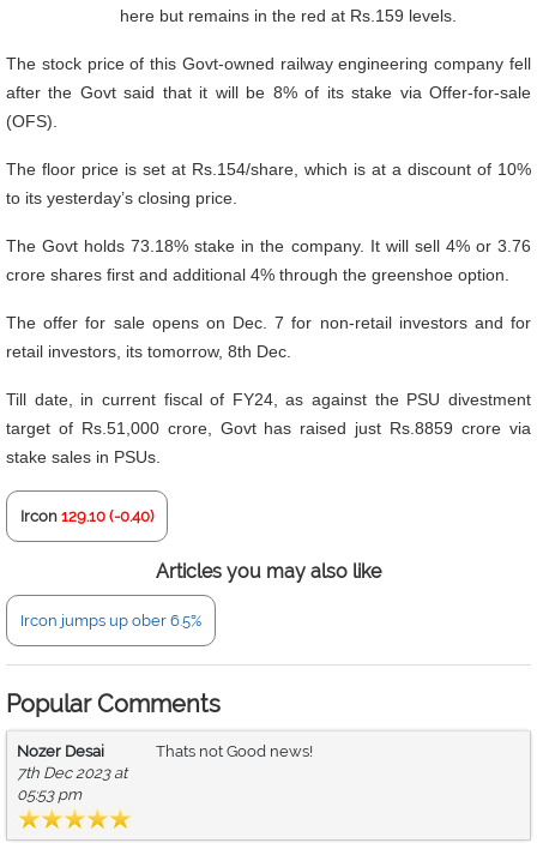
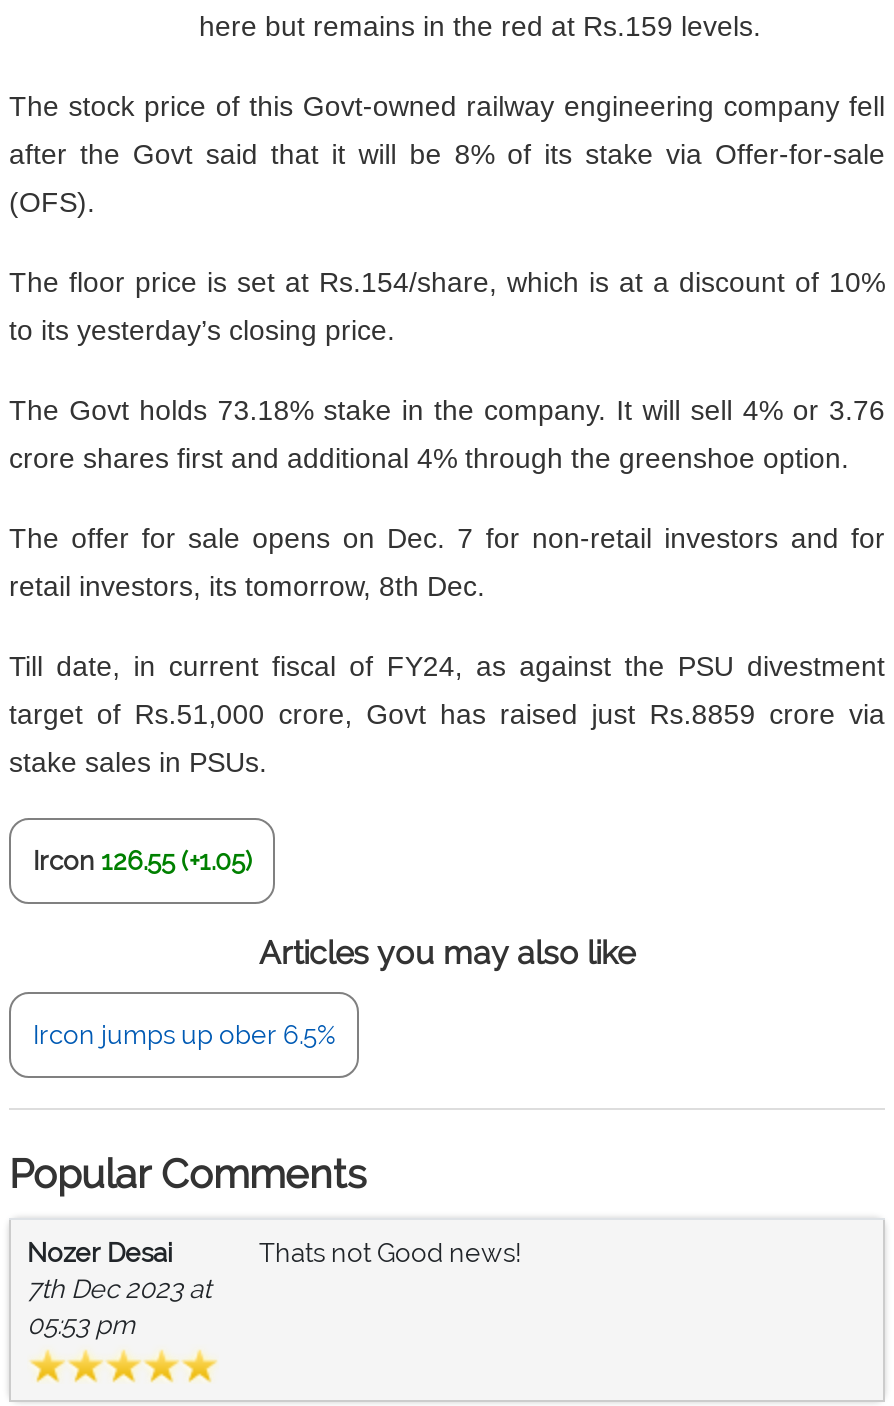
[20,507,153,525] Ircon 129.10 (-0.40) -> [33,846,251,876] Ircon 126.55 (+1.05)

